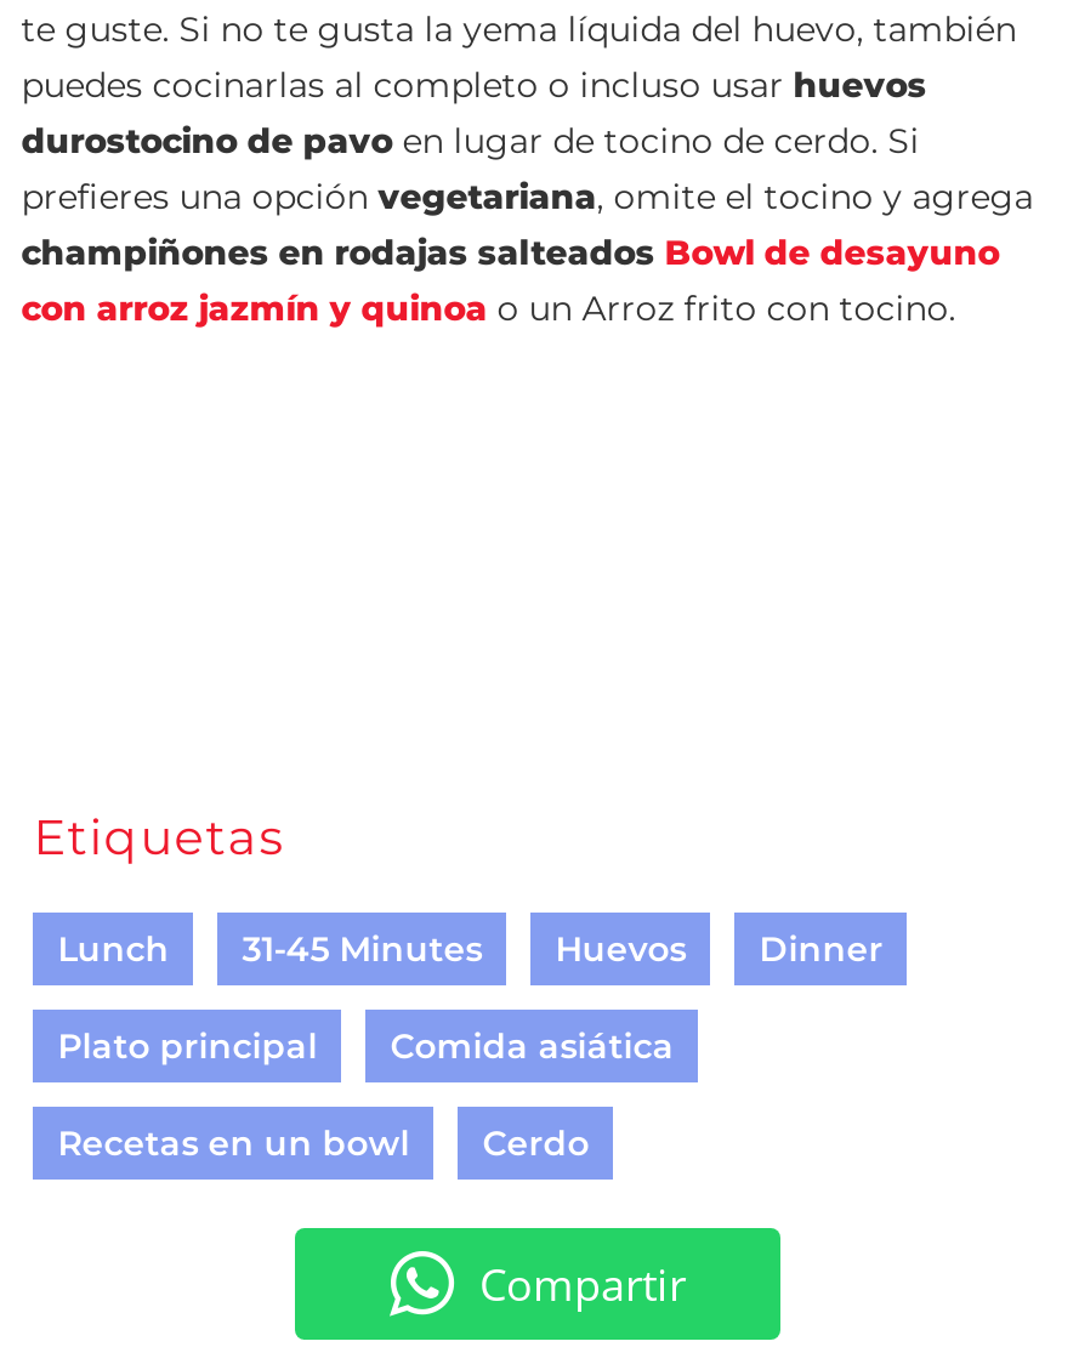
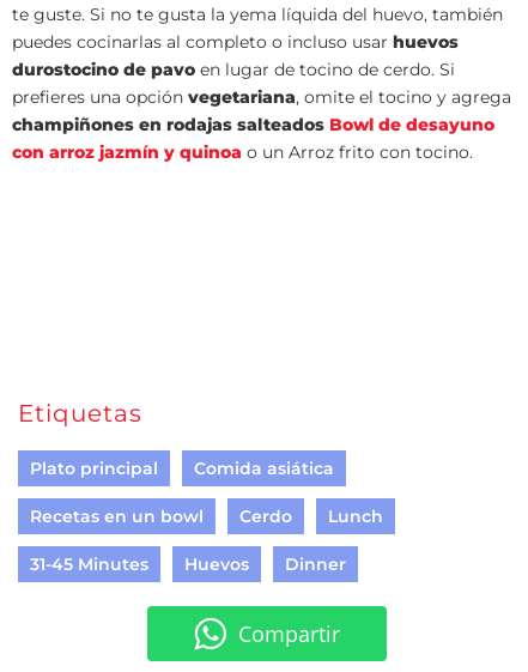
moved [58,927,883,971] -> [30,505,383,575]: Lunch | 31-45 Minutes | Huevos | Dinner
moved [58,1024,674,1165] -> [30,458,334,527]: Plato principal | Comida asiática | Recetas en un bowl | Cerdo

